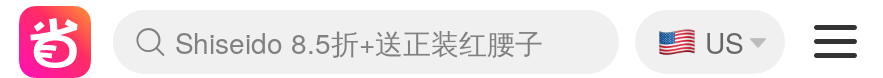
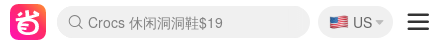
[175,22,543,62] Shiseido 8.5折+送正装红腰子 -> [88,12,223,32] Crocs 休闲洞洞鞋$19

